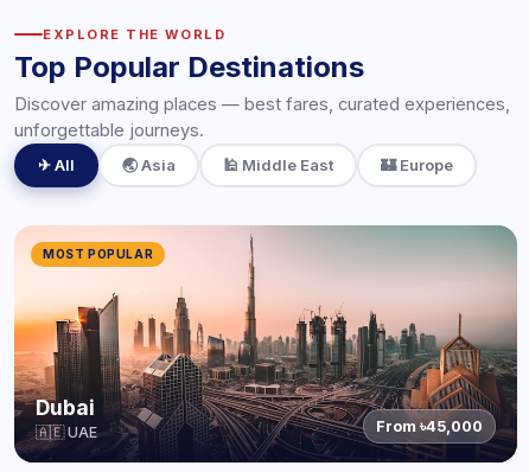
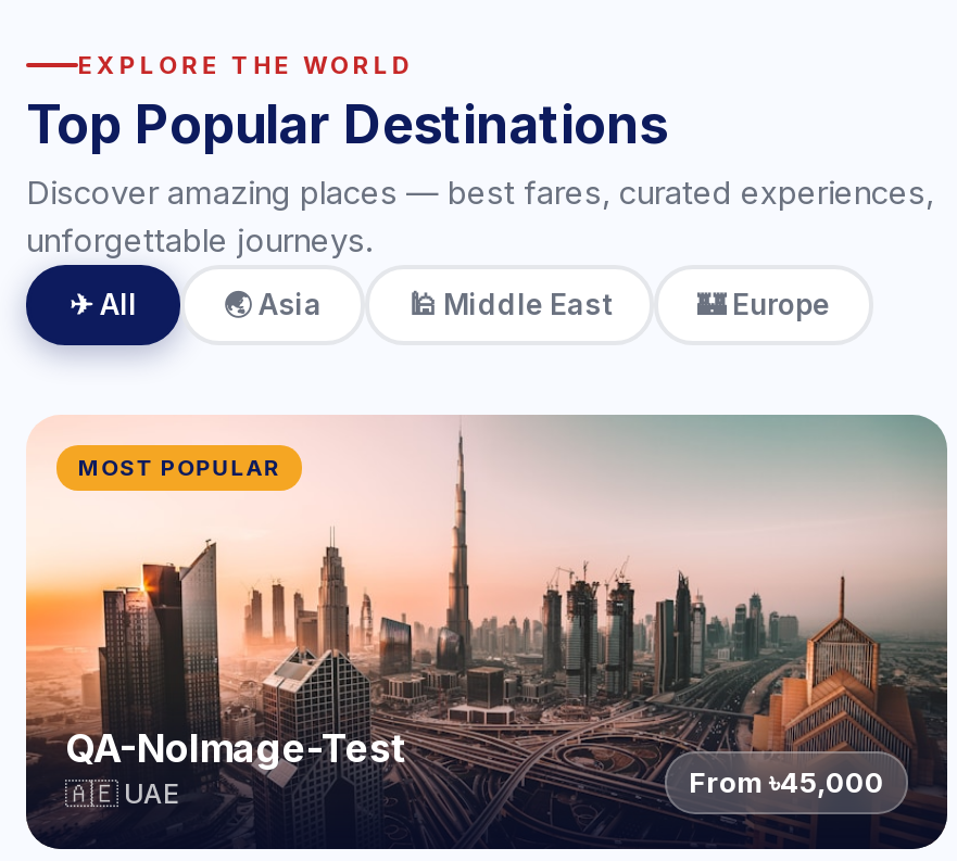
[36,395,95,420] Dubai -> [65,725,406,771] QA-NoImage-Test

